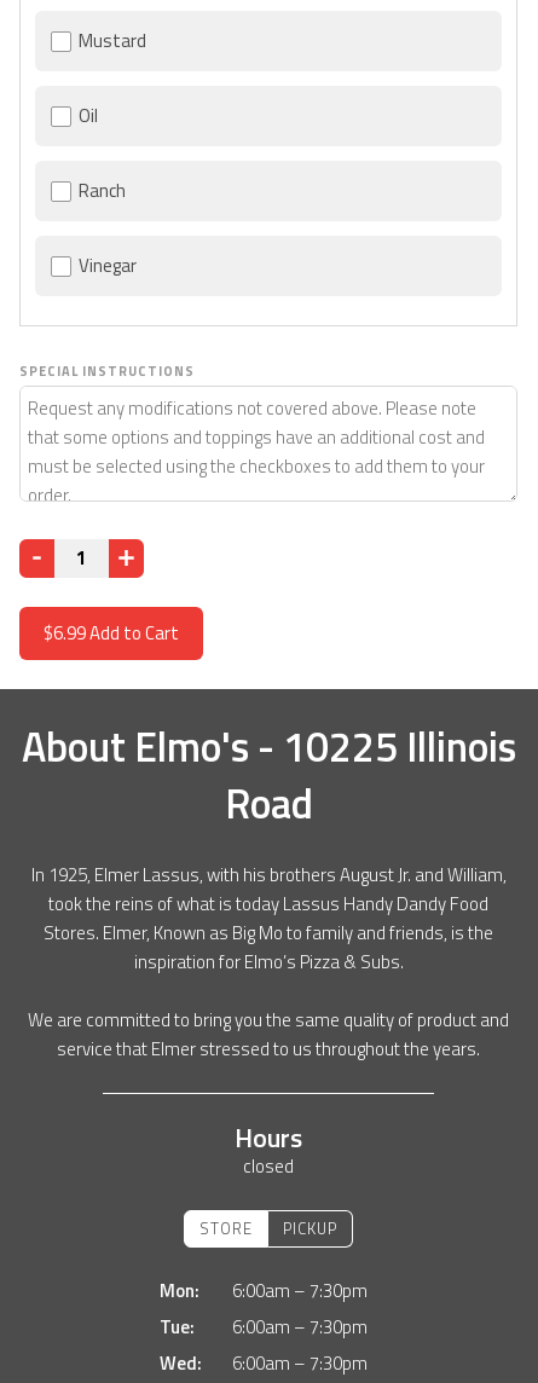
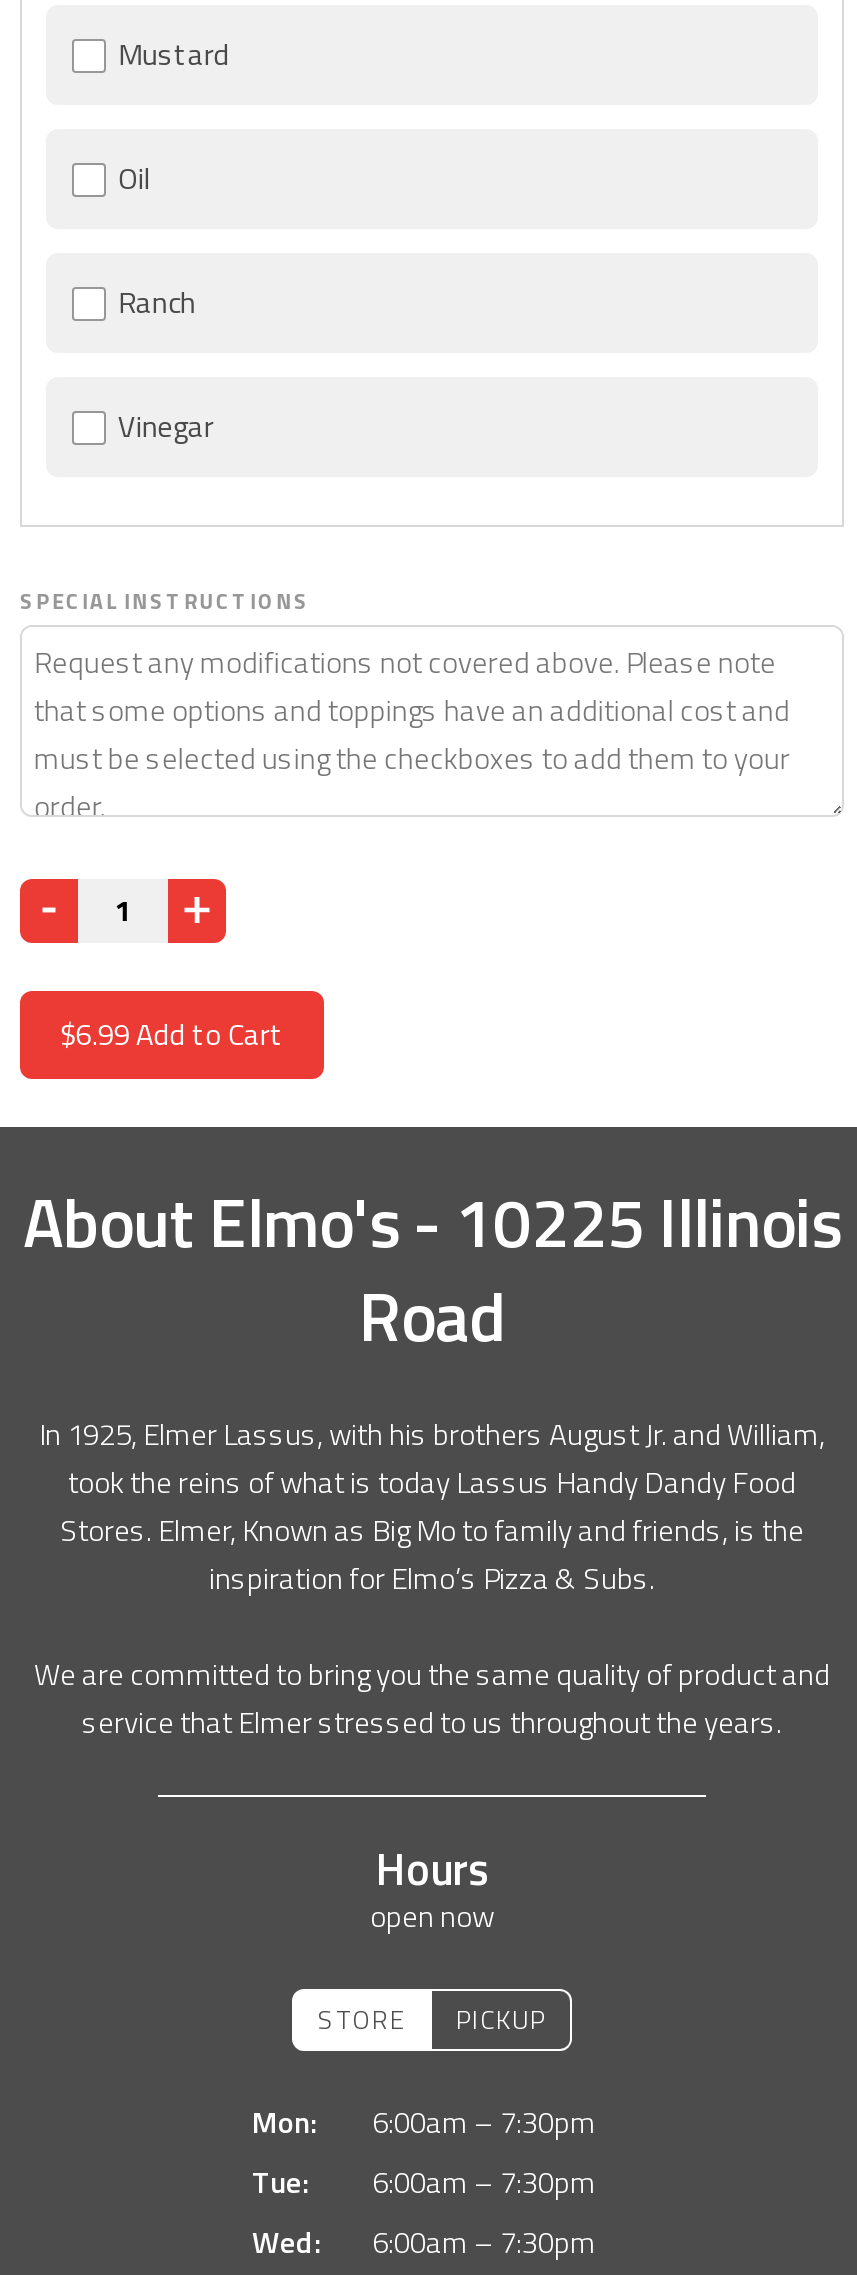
[243,1152,294,1180] closed -> [370,1894,494,1940] open now

